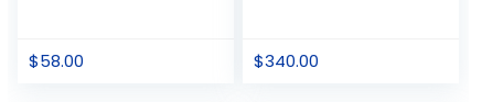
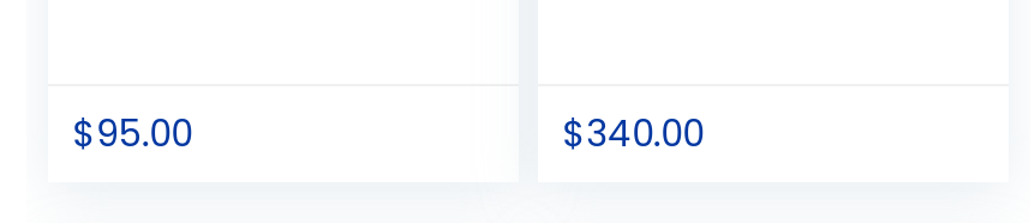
[29,49,84,72] $58.00 -> [72,107,192,158] $95.00

